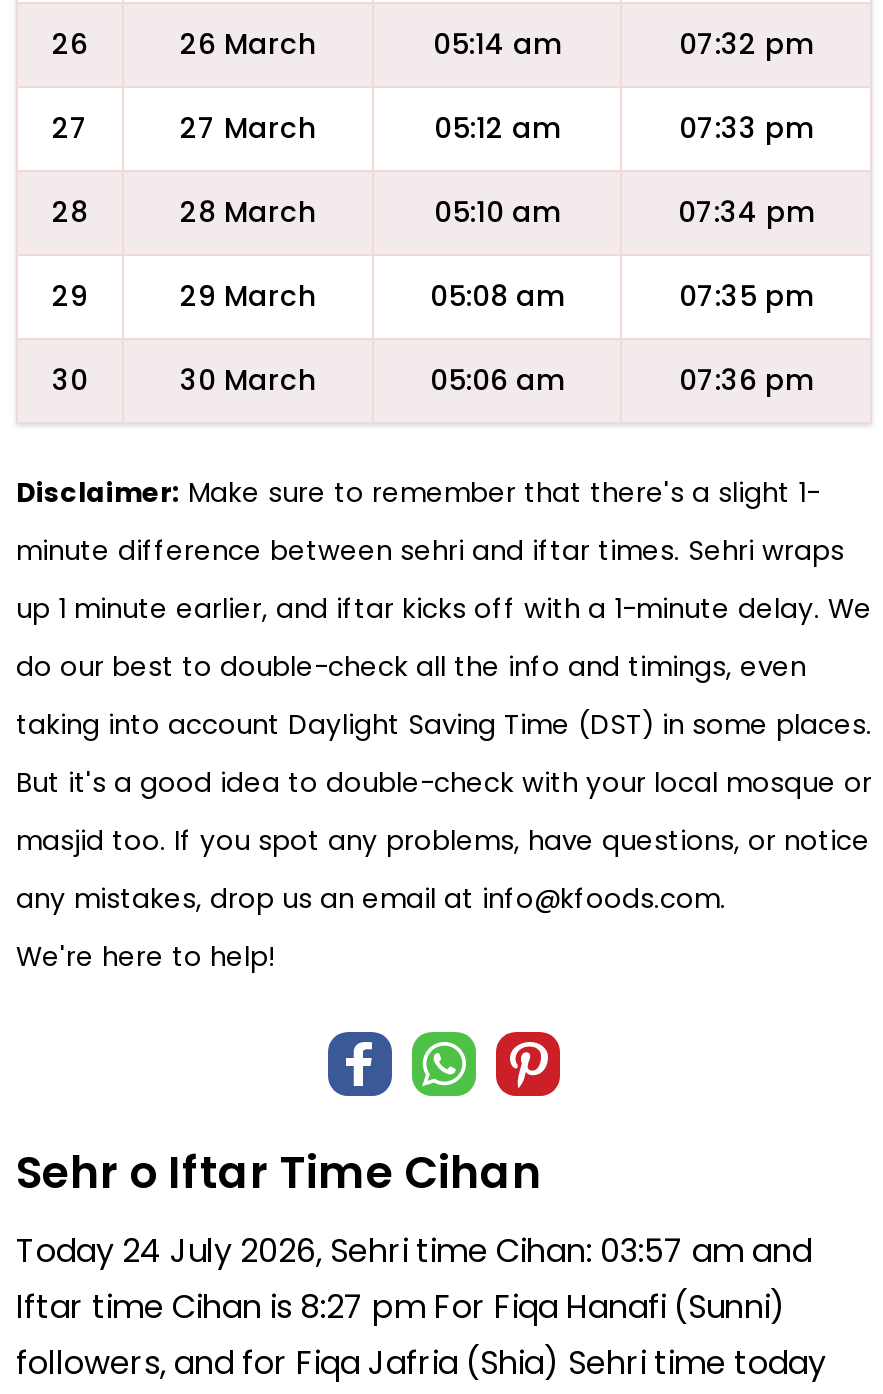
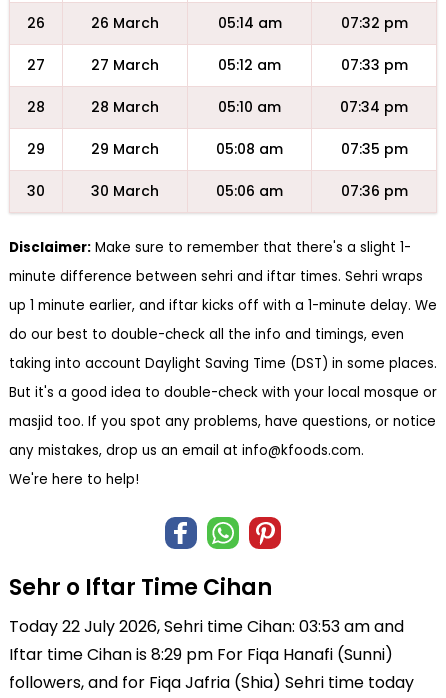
[16,1228,812,1274] Today 24 July 2026, Sehri time Cihan: 03:57 am and -> [9,615,404,638] Today 22 July 2026, Sehri time Cihan: 03:53 am and
[16,1284,786,1330] Iftar time Cihan is 8:27 pm For Fiqa Hanafi (Sunni) -> [9,643,393,666] Iftar time Cihan is 8:29 pm For Fiqa Hanafi (Sunni)

